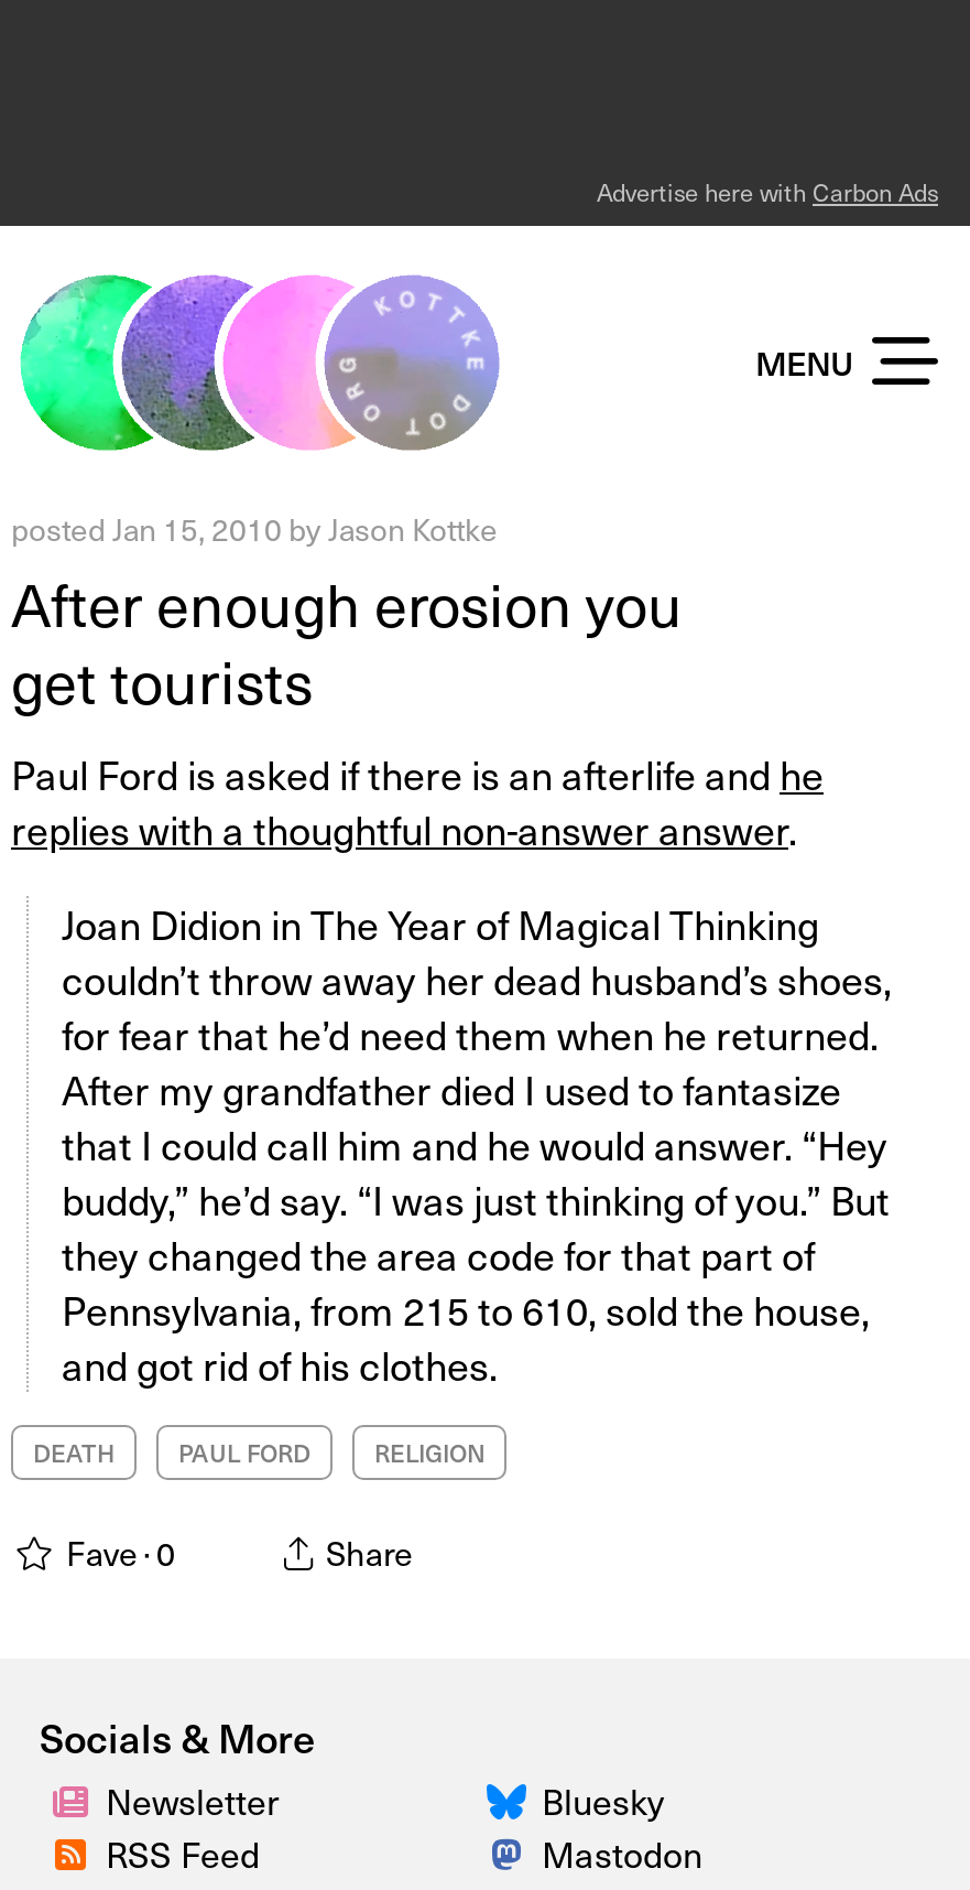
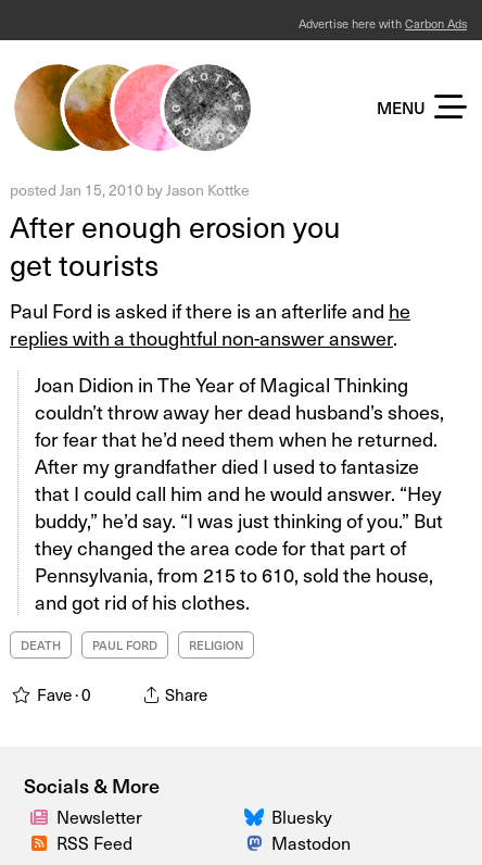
[18,272,295,453] [image] -> [14,63,149,152] [image]

